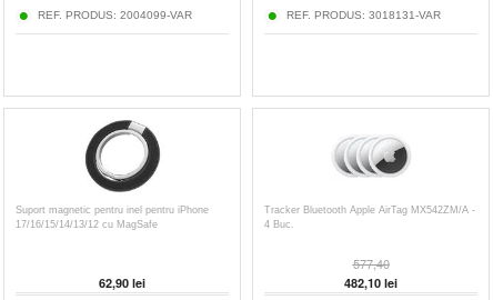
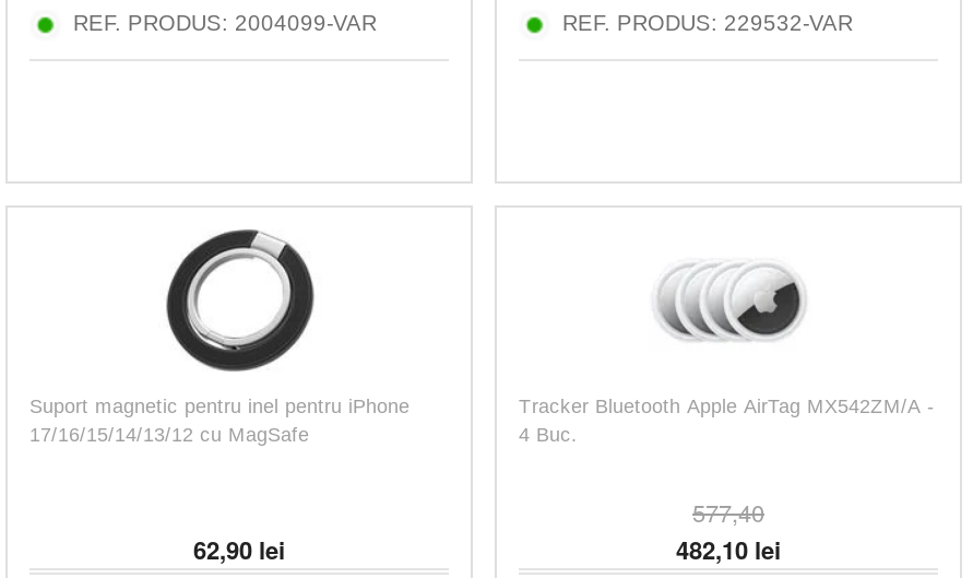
[286,9,441,21] REF. PRODUS: 3018131-VAR -> [562,10,853,35] REF. PRODUS: 229532-VAR

